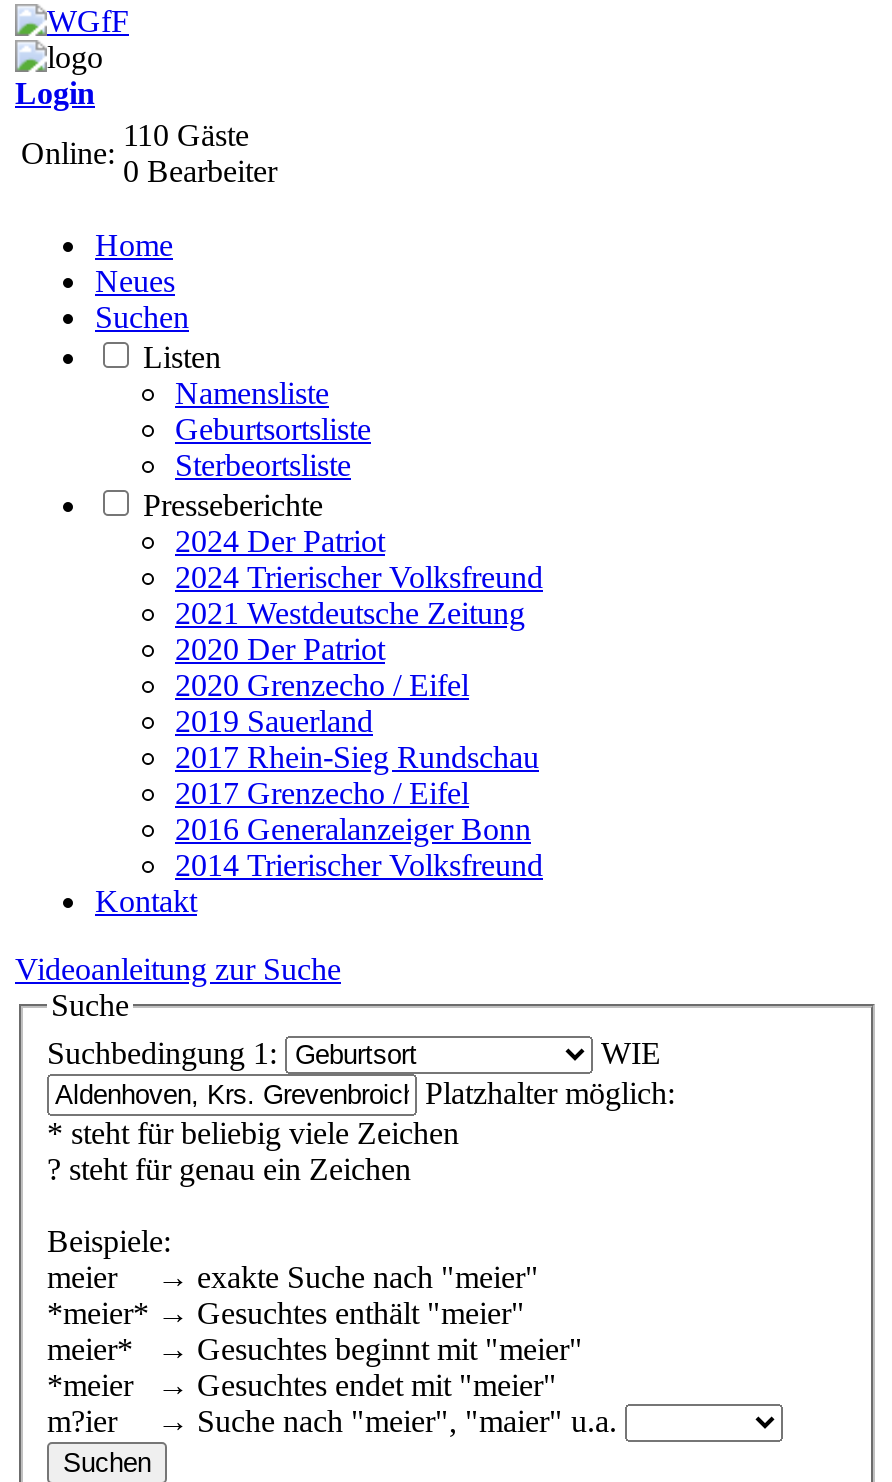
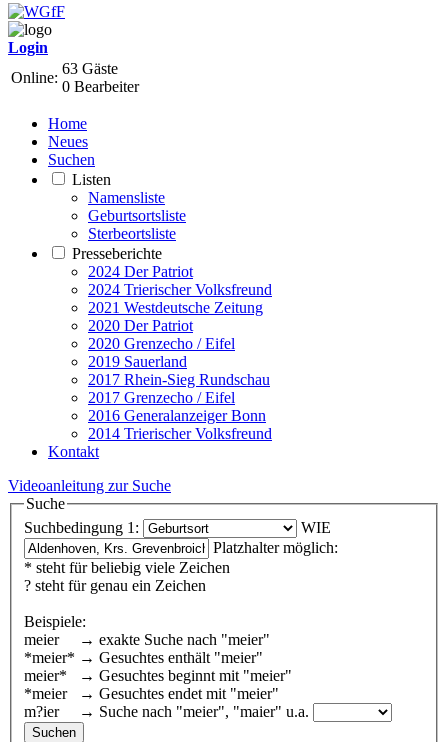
[123,118,249,152] 110 Gäste -> [62,60,118,77] 63 Gäste

